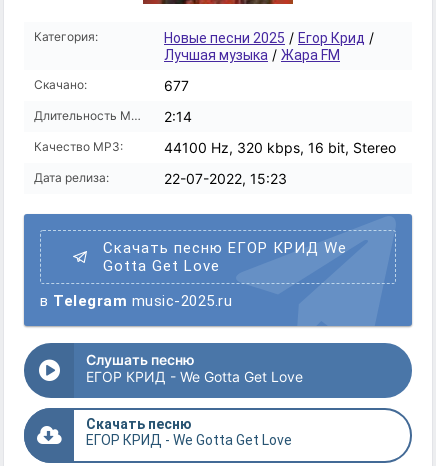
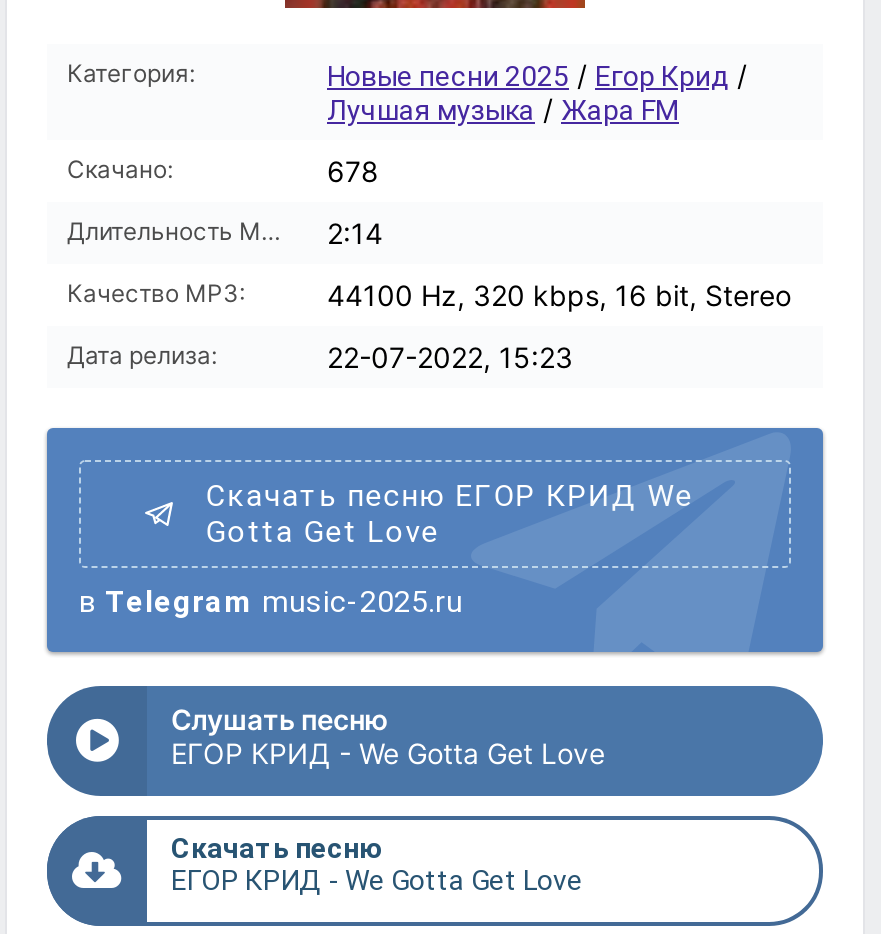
[164,77,189,94] 677 -> [327,154,379,188] 678

